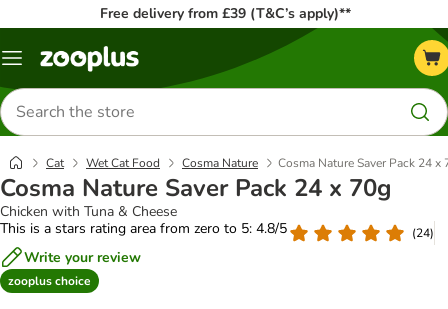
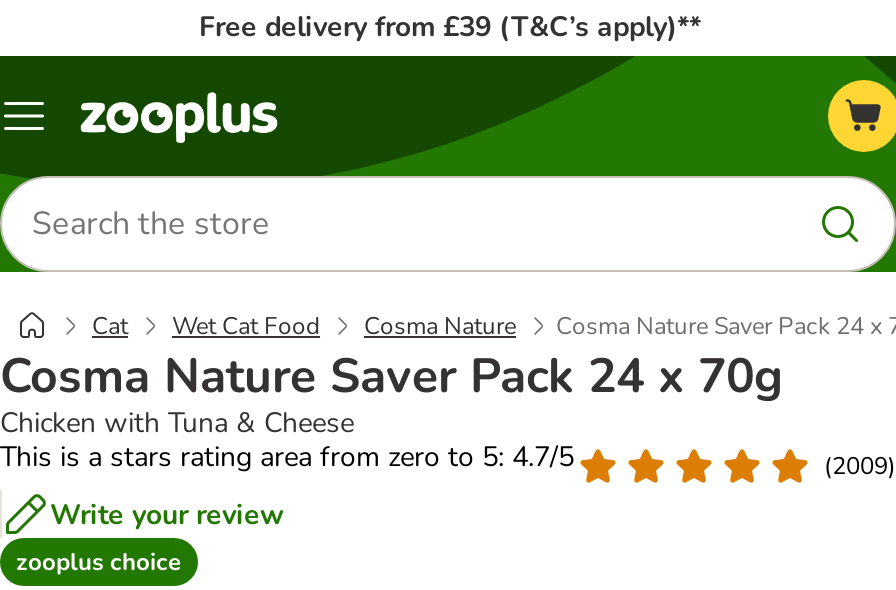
[0,219,287,238] This is a stars rating area from zero to 5: 4.8/5 -> [0,438,574,476] This is a stars rating area from zero to 5: 4.7/5
[412,224,434,240] (24) -> [824,449,896,481] (2009)

